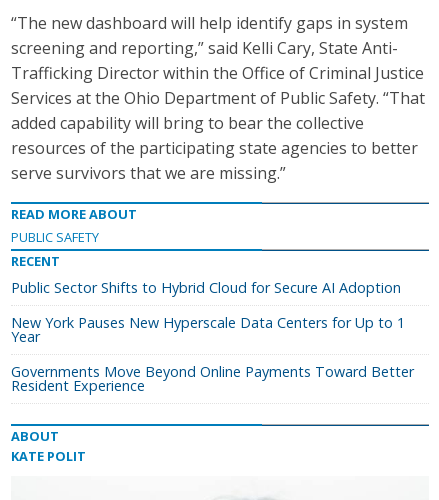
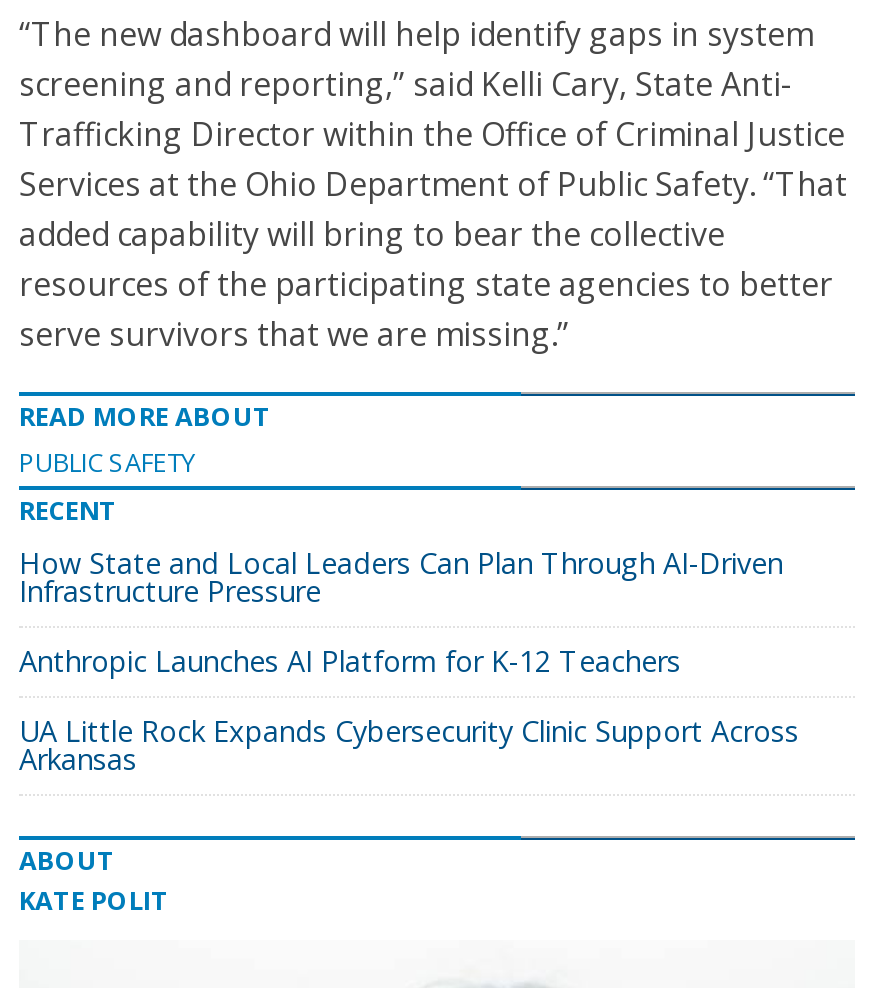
[11,278,401,297] Public Sector Shifts to Hybrid Cloud for Secure AI Adoption -> [19,544,783,610] How State and Local Leaders Can Plan Through AI-Driven | Infrastructure Pressure
[11,313,405,346] New York Pauses New Hyperscale Data Centers for Up to 1 | Year -> [19,642,681,680] Anthropic Launches AI Platform for K-12 Teachers
[11,362,414,395] Governments Move Beyond Online Payments Toward Better | Resident Experience -> [19,712,799,778] UA Little Rock Expands Cybersecurity Clinic Support Across | Arkansas

